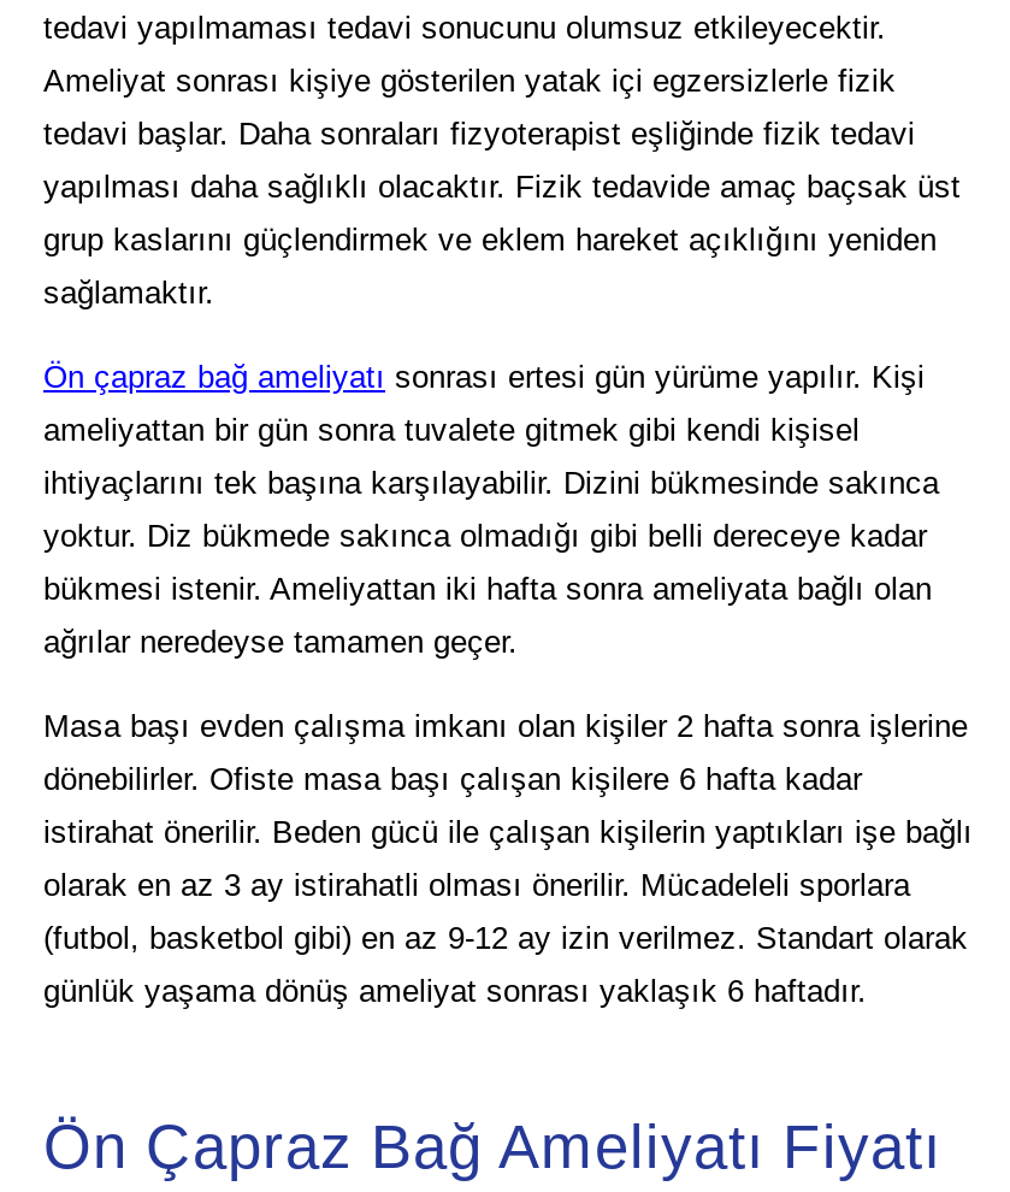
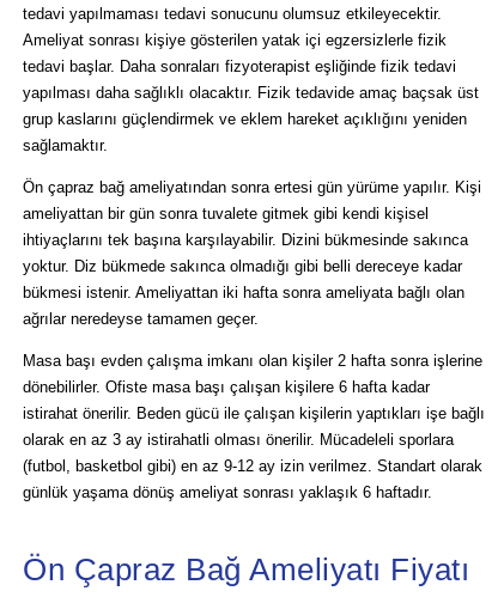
[43,358,925,394] Ön çapraz bağ ameliyatı sonrası ertesi gün yürüme yapılır. Kişi -> [23,178,481,196] Ön çapraz bağ ameliyatından sonra ertesi gün yürüme yapılır. Kişi

